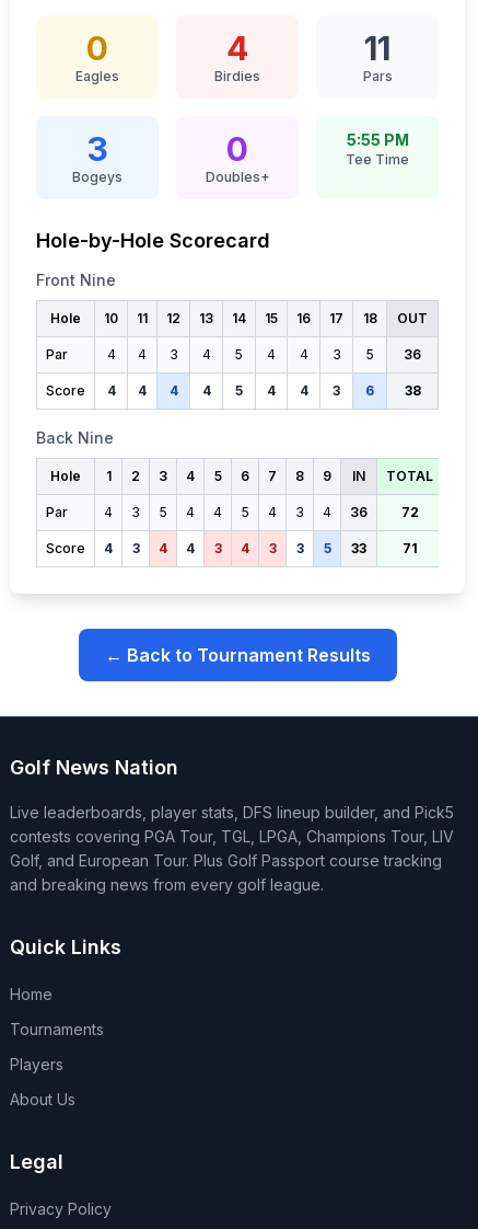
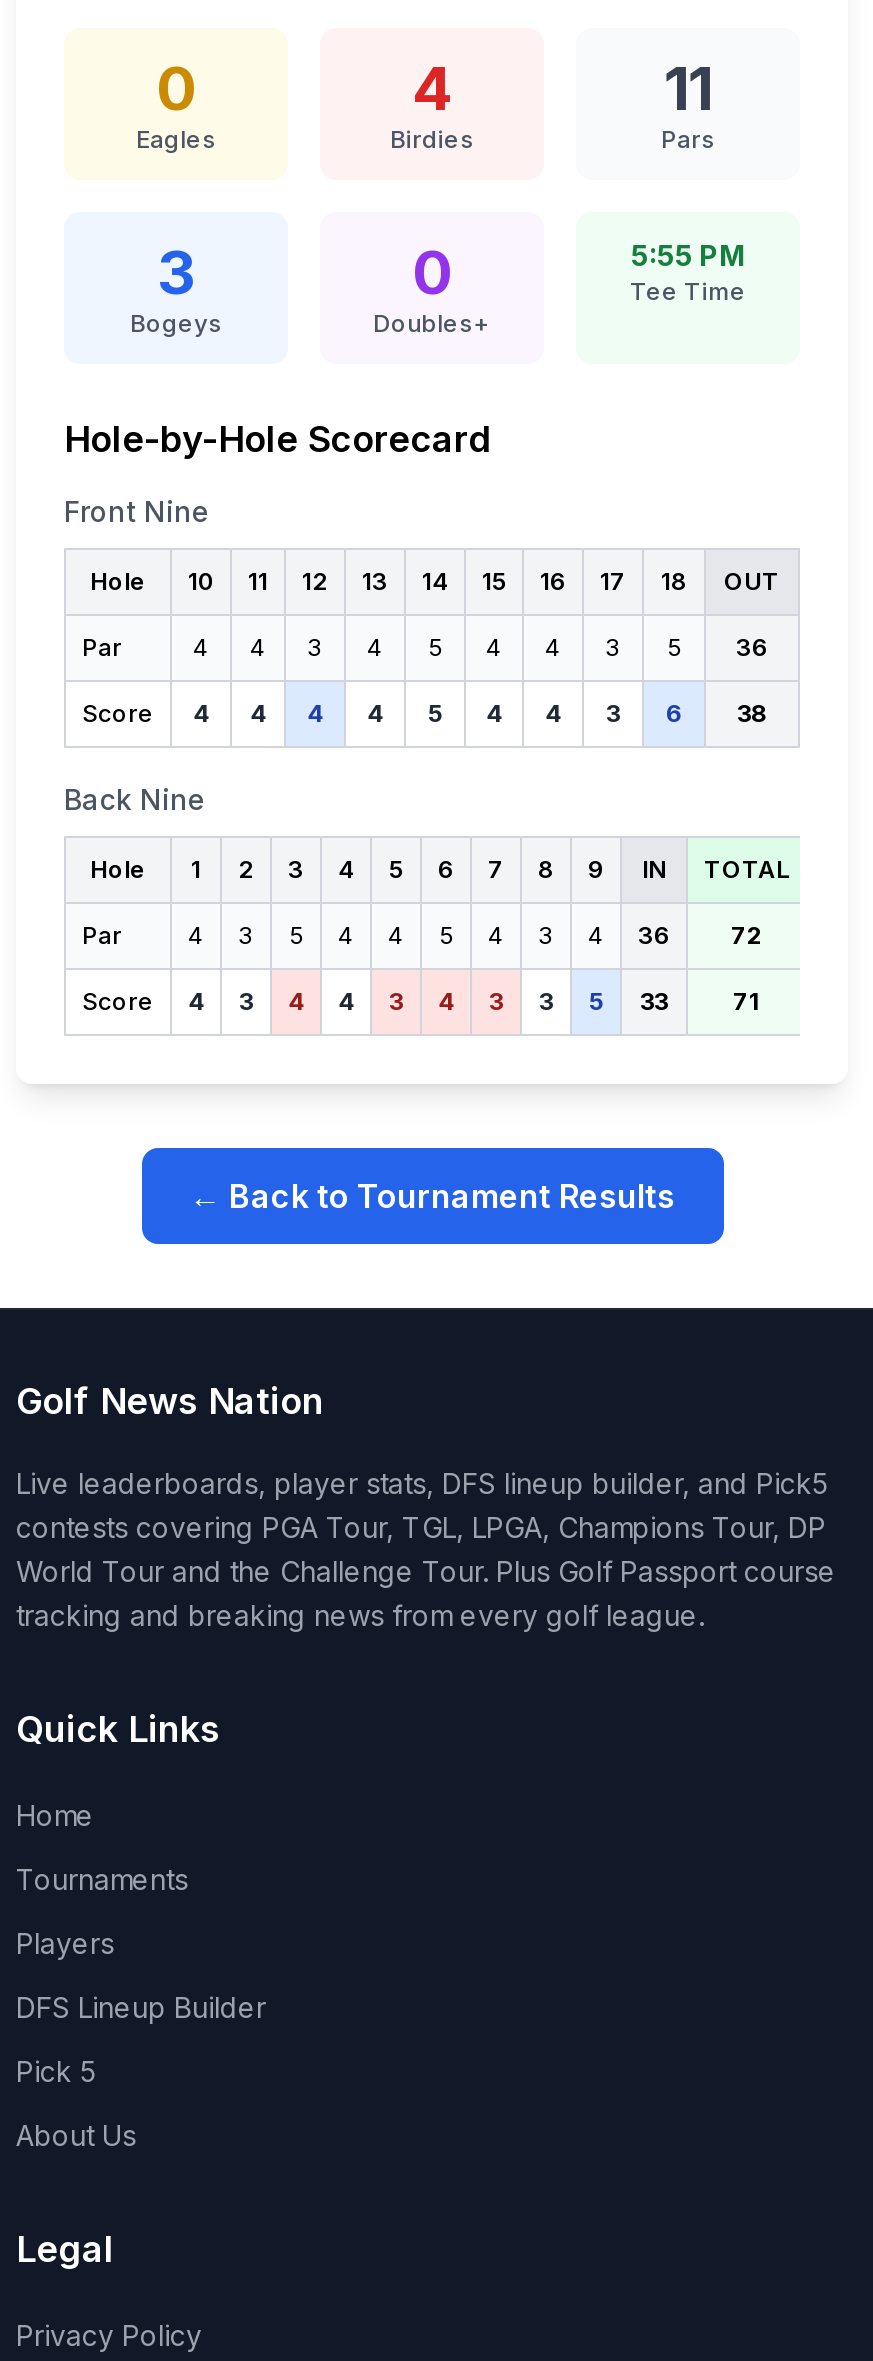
[10,827,454,894] contests covering PGA Tour, TGL, LPGA, Champions Tour, LIV | Golf, and European Tour. Plus Golf Passport course tracking | and breaking news from every golf league. -> [16,1510,836,1632] contests covering PGA Tour, TGL, LPGA, Champions Tour, DP | World Tour and the Challenge Tour. Plus Golf Passport course | tracking and breaking news from every golf league.
none -> [16,1990,266,2088] DFS Lineup Builder | Pick 5

